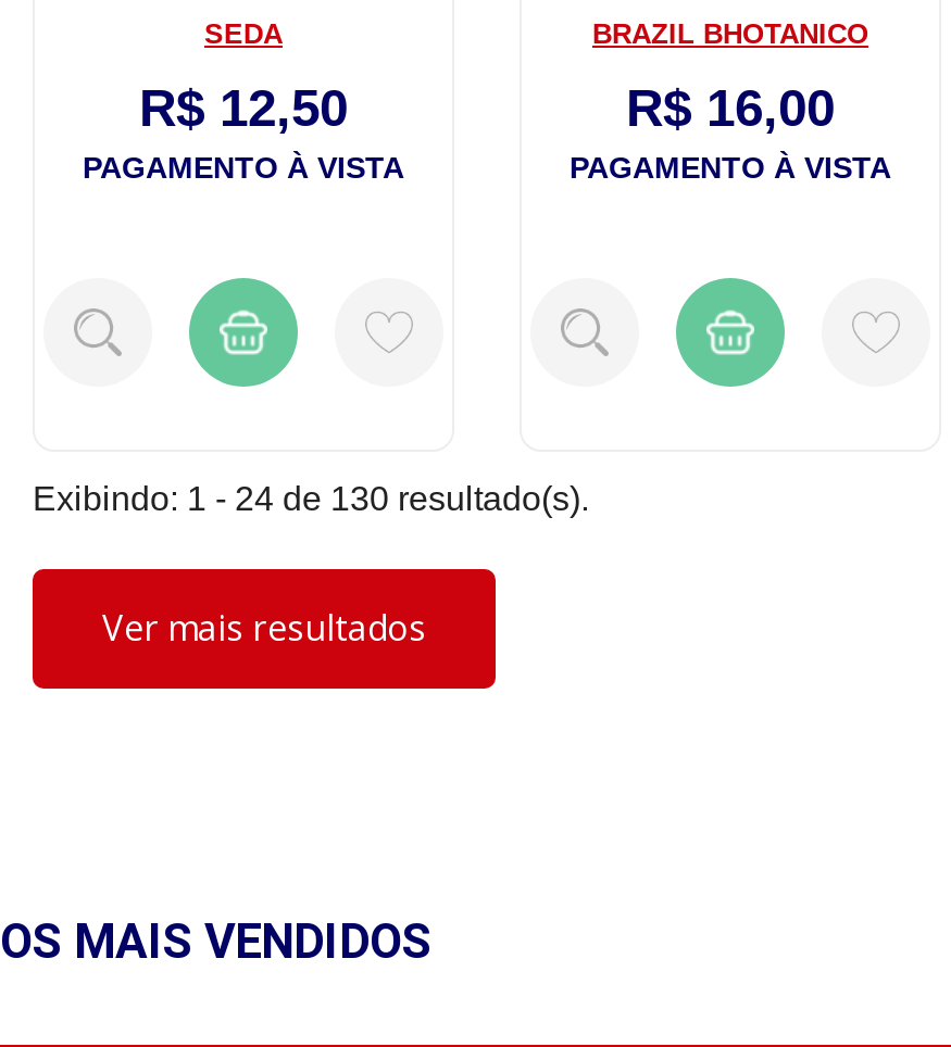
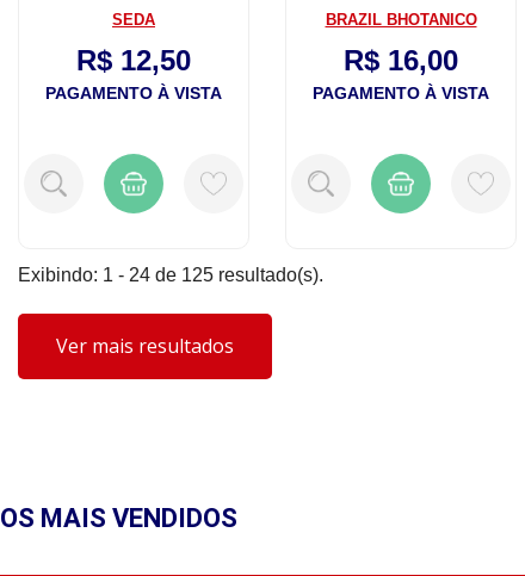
[33,479,589,516] Exibindo: 1 - 24 de 130 resultado(s). -> [18,264,323,285] Exibindo: 1 - 24 de 125 resultado(s).

